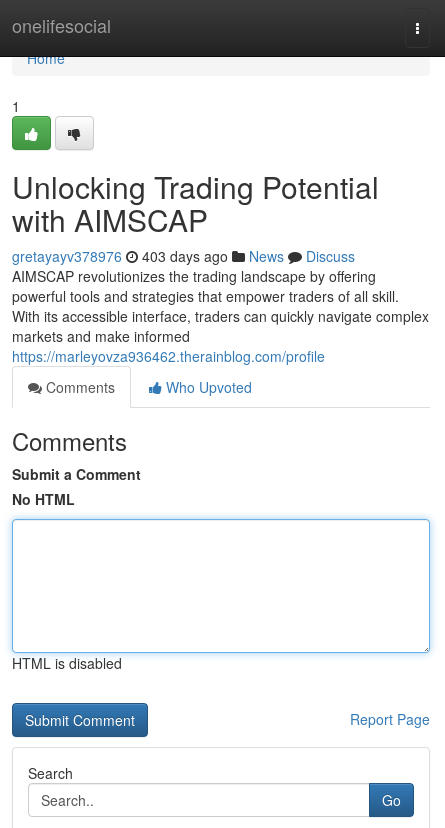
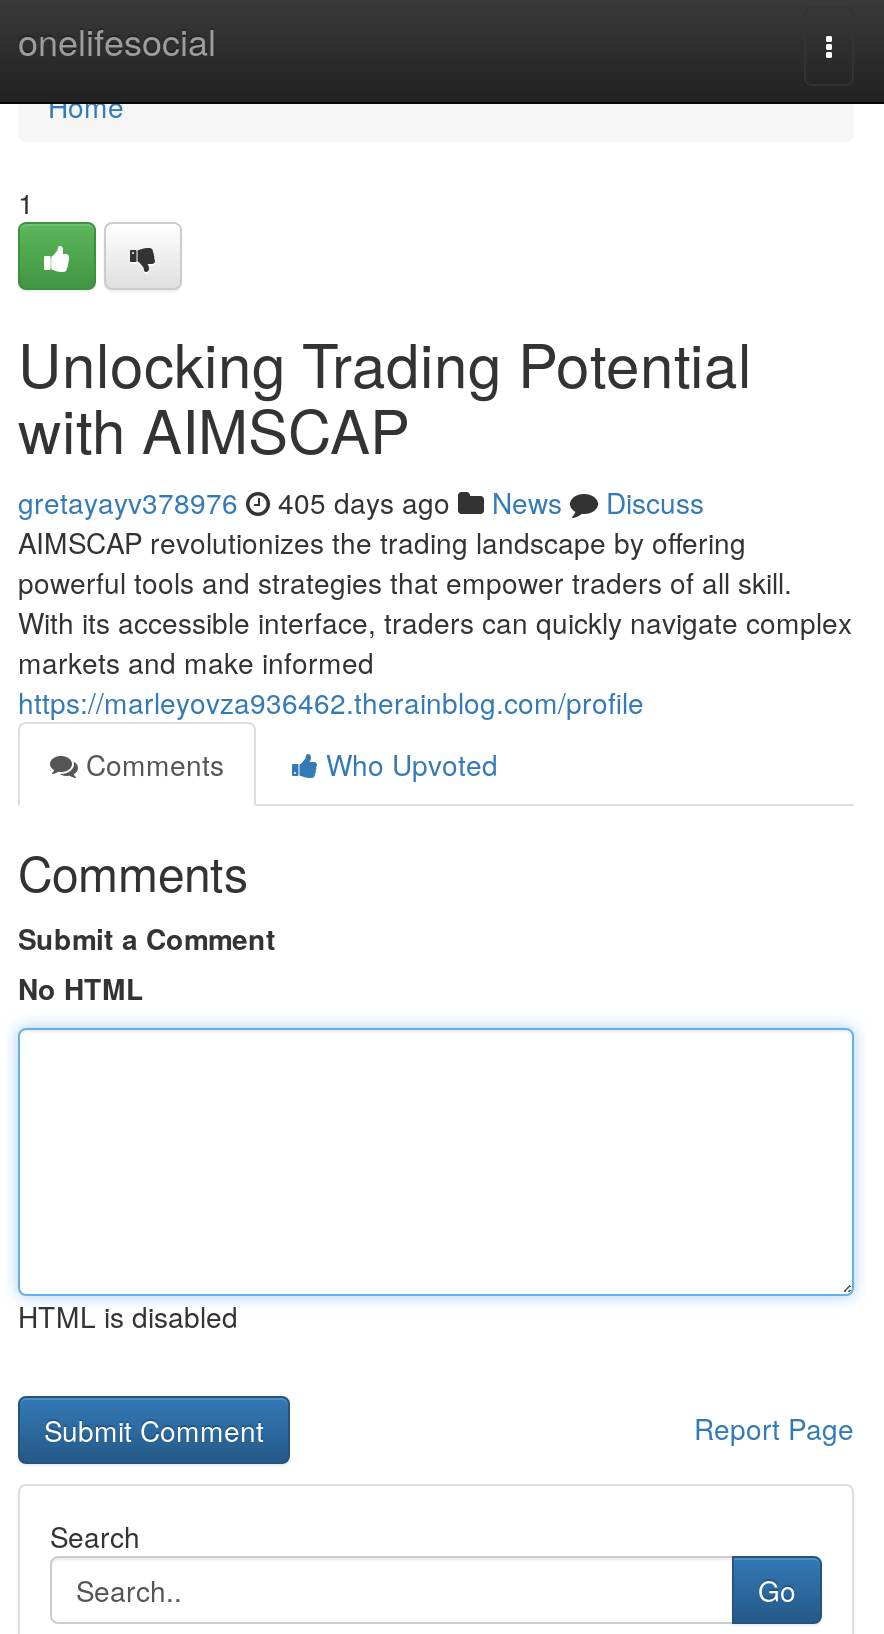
[12,246,355,266] gretayayv378976 403 days ago News Discuss -> [18,482,704,522] gretayayv378976 405 days ago News Discuss

